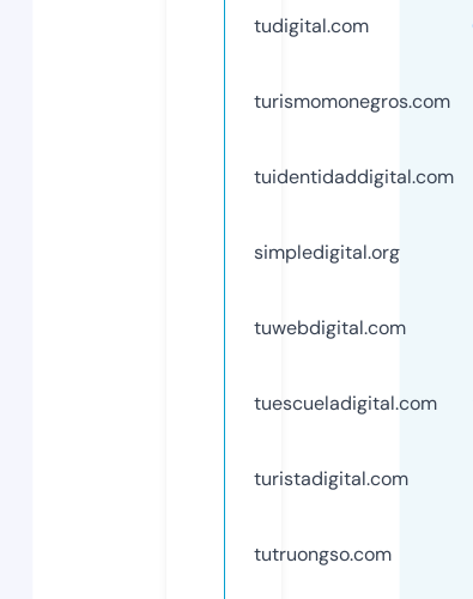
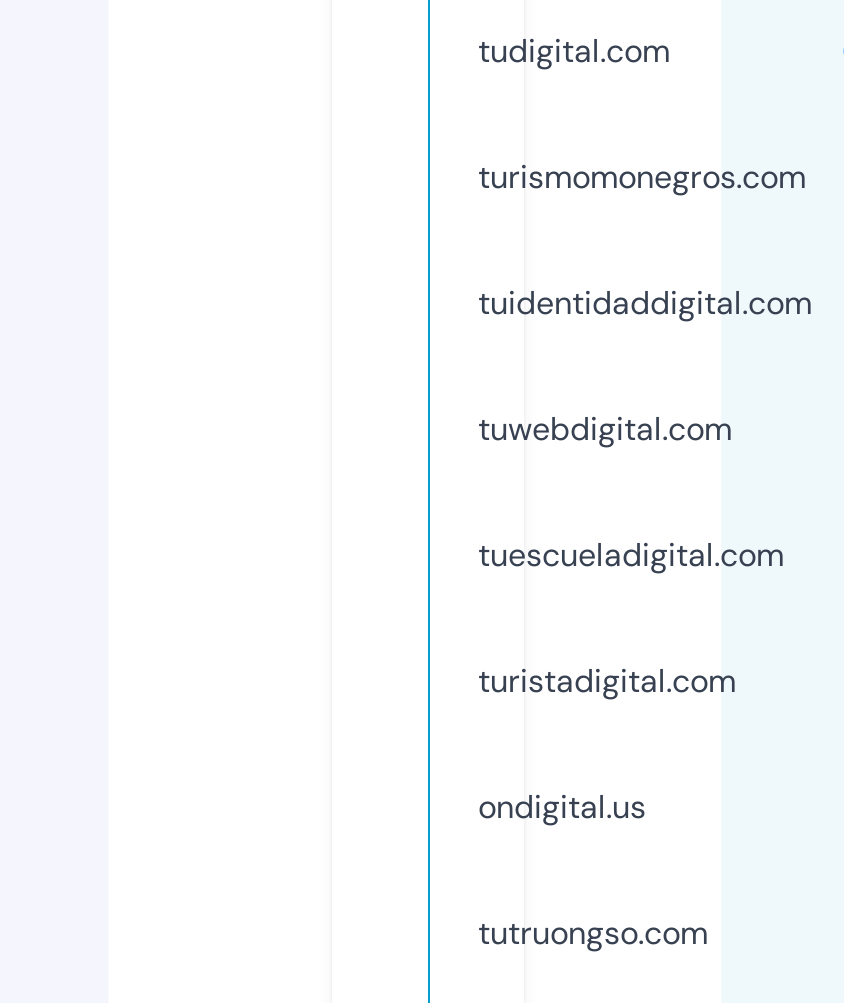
[254,239,400,265] simpledigital.org -> none
moved [254,315,437,491] -> [478,408,784,702]: tuwebdigital.com | tuescueladigital.com | turistadigital.com
none -> [478,786,646,828] ondigital.us

